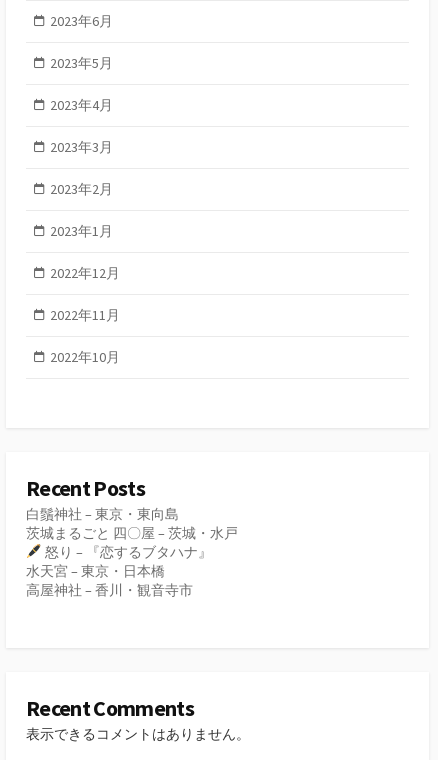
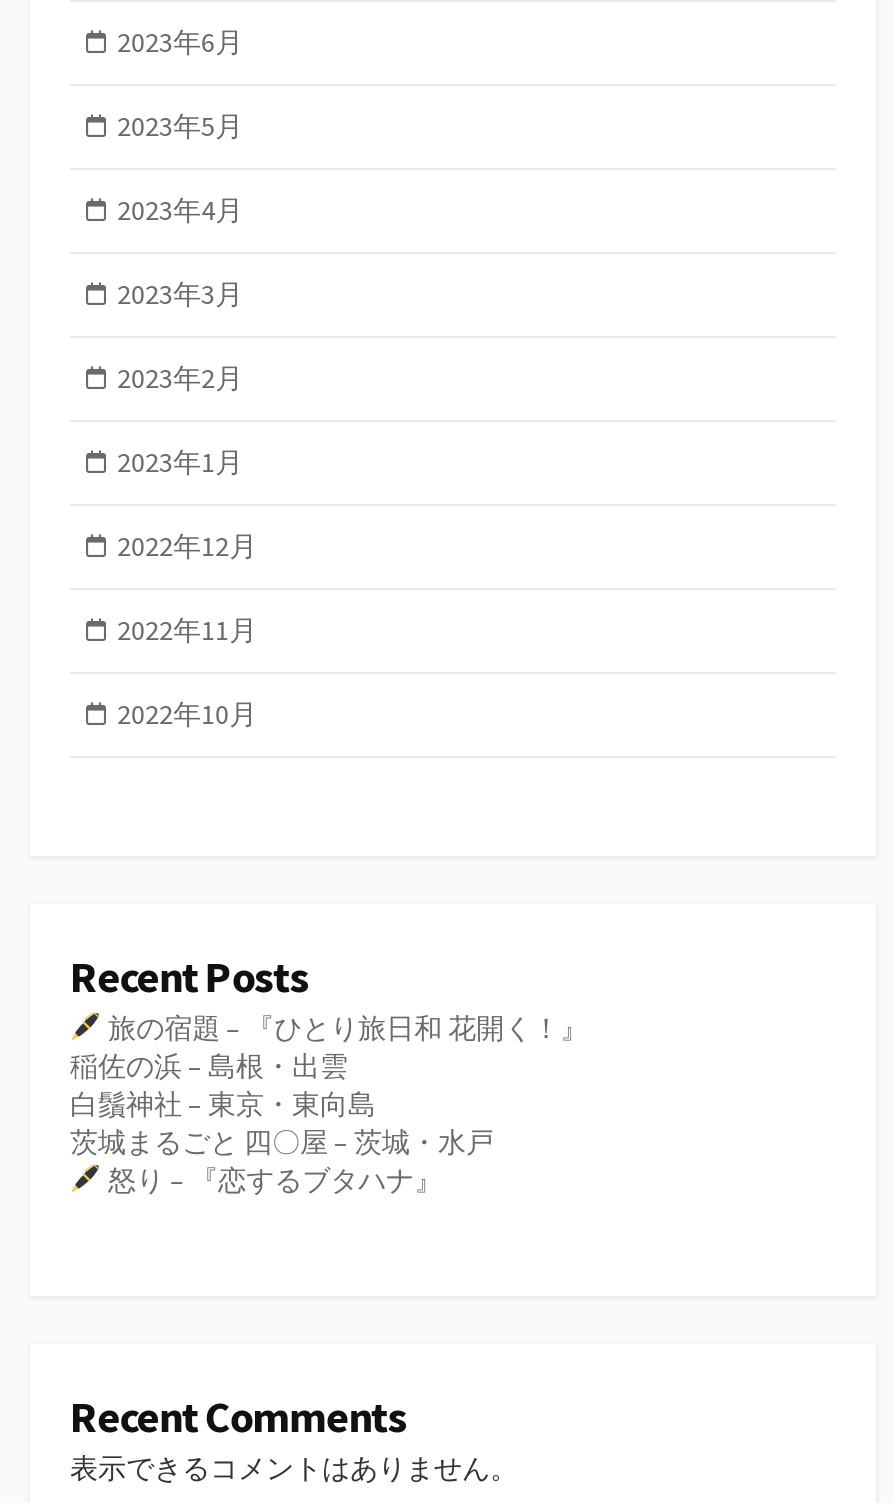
none -> [70,1009,588,1083] 旅の宿題 – 『ひとり旅日和 花開く！』 | 稲佐の浜 – 島根・出雲
moved [26,505,238,561] -> [70,1085,494,1197]: 白鬚神社 – 東京・東向島 | 茨城まるごと 四〇屋 – 茨城・水戸 | 怒り – 『恋するブタハナ』
[26,562,193,599] 水天宮 – 東京・日本橋 | 高屋神社 – 香川・観音寺市 -> none

